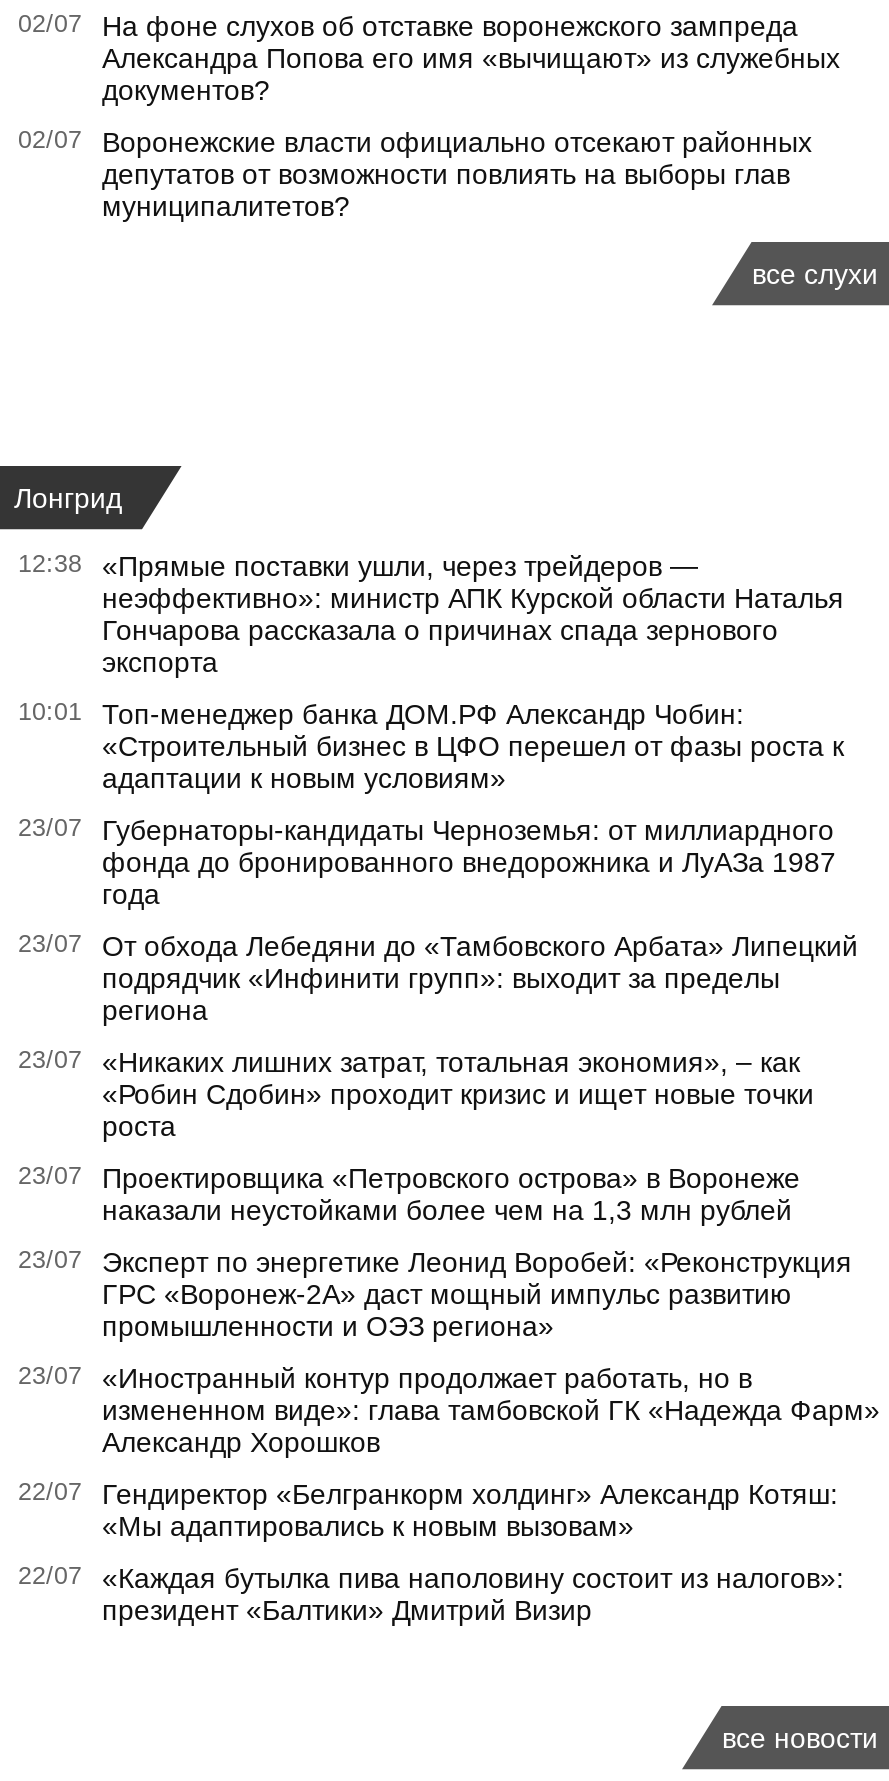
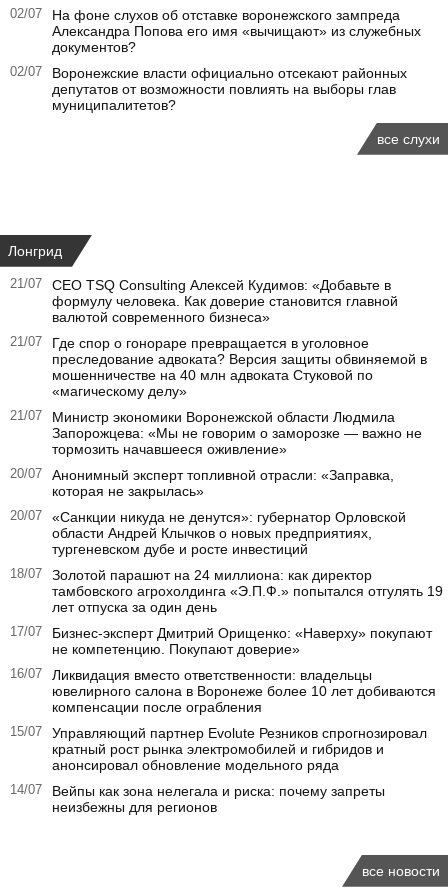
[18,549,844,677] 12:38 | «Прямые поставки ушли, через трейдеров — | неэффективно»: министр АПК Курской области Наталья | Гончарова рассказала о причинах спада зернового | экспорта -> [10,277,398,325] 21/07 | СЕО TSQ Consulting Алексей Кудимов: «Добавьте в | формулу человека. Как доверие становится главной | валютой современного бизнеса»
[18,697,844,793] 10:01 | Топ-менеджер банка ДОМ.РФ Александр Чобин: | «Строительный бизнес в ЦФО перешел от фазы роста к | адаптации к новым условиям» -> [10,335,427,399] 21/07 | Где спор о гонораре превращается в уголовное | преследование адвоката? Версия защиты обвиняемой в | мошенничестве на 40 млн адвоката Стуковой по | «магическому делу»
[18,813,836,909] 23/07 | Губернаторы‑кандидаты Черноземья: от миллиардного | фонда до бронированного внедорожника и ЛуАЗа 1987 | года -> [10,409,422,457] 21/07 | Министр экономики Воронежской области Людмила | Запорожцева: «Мы не говорим о заморозке — важно не | тормозить начавшееся оживление»
[18,929,858,1025] 23/07 | От обхода Лебедяни до «Тамбовского Арбата» Липецкий | подрядчик «Инфинити групп»: выходит за пределы | региона -> [10,467,394,499] 20/07 | Анонимный эксперт топливной отрасли: «Заправка, | которая не закрылась»
[18,1045,814,1141] 23/07 | «Никаких лишних затрат, тотальная экономия», – как | «Робин Сдобин» проходит кризис и ищет новые точки | роста -> [10,509,406,557] 20/07 | «Санкции никуда не денутся»: губернатор Орловской | области Андрей Клычков о новых предприятиях, | тургеневском дубе и росте инвестиций
[18,1161,800,1225] 23/07 | Проектировщика «Петровского острова» в Воронеже | наказали неустойками более чем на 1,3 млн рублей -> [10,567,443,615] 18/07 | Золотой парашют на 24 миллиона: как директор | тамбовского агрохолдинга «Э.П.Ф.» попытался отгулять 19 | лет отпуска за один день
[18,1245,852,1341] 23/07 | Эксперт по энергетике Леонид Воробей: «Реконструкция | ГРС «Воронеж‑2А» даст мощный импульс развитию | промышленности и ОЭЗ региона» -> [10,625,432,657] 17/07 | Бизнес-эксперт Дмитрий Орищенко: «Наверху» покупают | не компетенцию. Покупают доверие»
[18,1361,880,1457] 23/07 | «Иностранный контур продолжает работать, но в | измененном виде»: глава тамбовской ГК «Надежда Фарм» | Александр Хорошков -> [10,667,436,715] 16/07 | Ликвидация вместо ответственности: владельцы | ювелирного салона в Воронеже более 10 лет добиваются | компенсации после ограбления
[18,1477,838,1541] 22/07 | Гендиректор «Белгранкорм холдинг» Александр Котяш: | «Мы адаптировались к новым вызовам» -> [10,725,427,773] 15/07 | Управляющий партнер Evolute Резников спрогнозировал | кратный рост рынка электромобилей и гибридов и | анонсировал обновление модельного ряда
[18,1561,844,1625] 22/07 | «Каждая бутылка пива наполовину состоит из налогов»: | президент «Балтики» Дмитрий Визир -> [10,783,385,815] 14/07 | Вейпы как зона нелегала и риска: почему запреты | неизбежны для регионов

